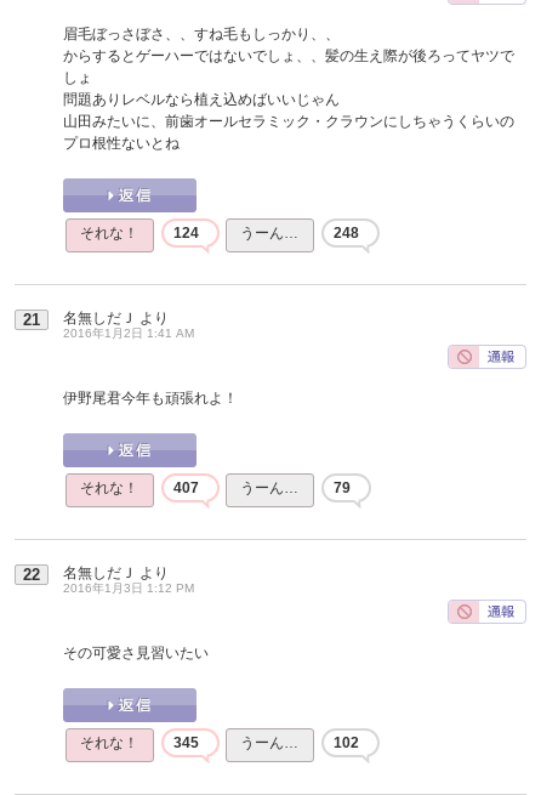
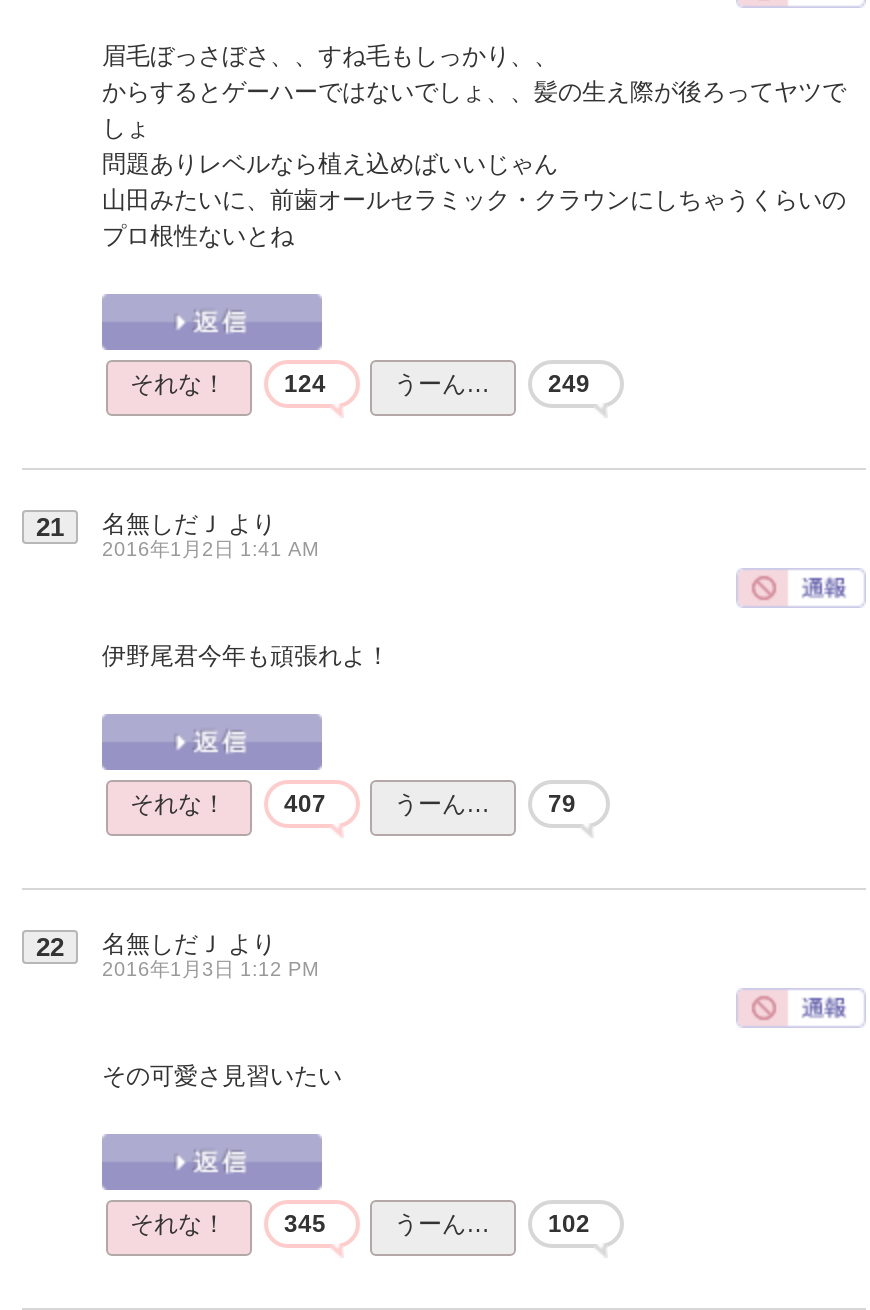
[334,224,359,241] 248 -> [548,370,590,398] 249

